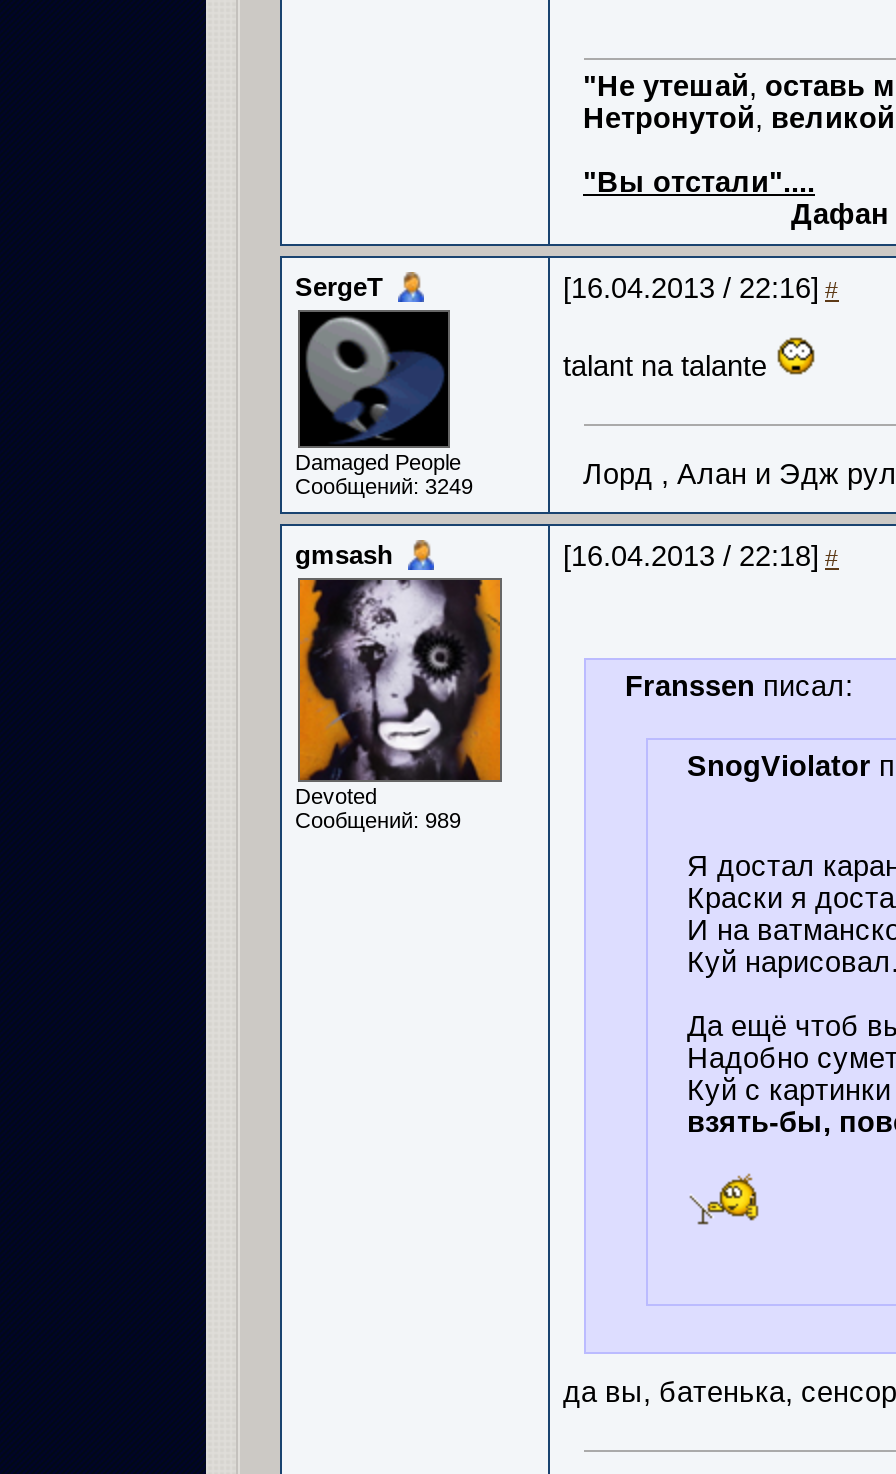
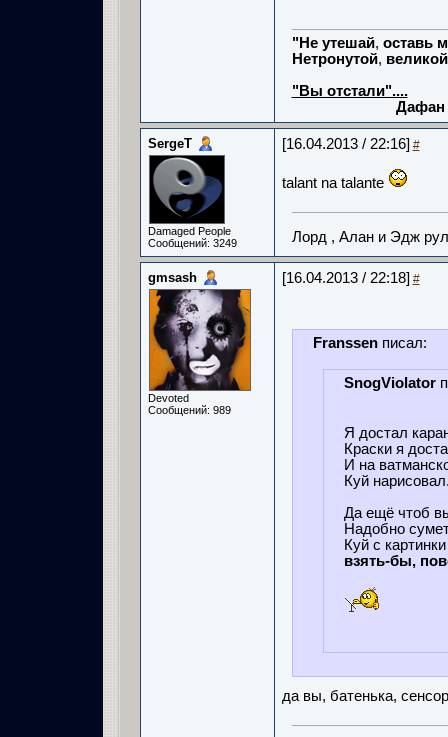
[336,312,410,442] [image] -> [168,156,206,221] [image]

